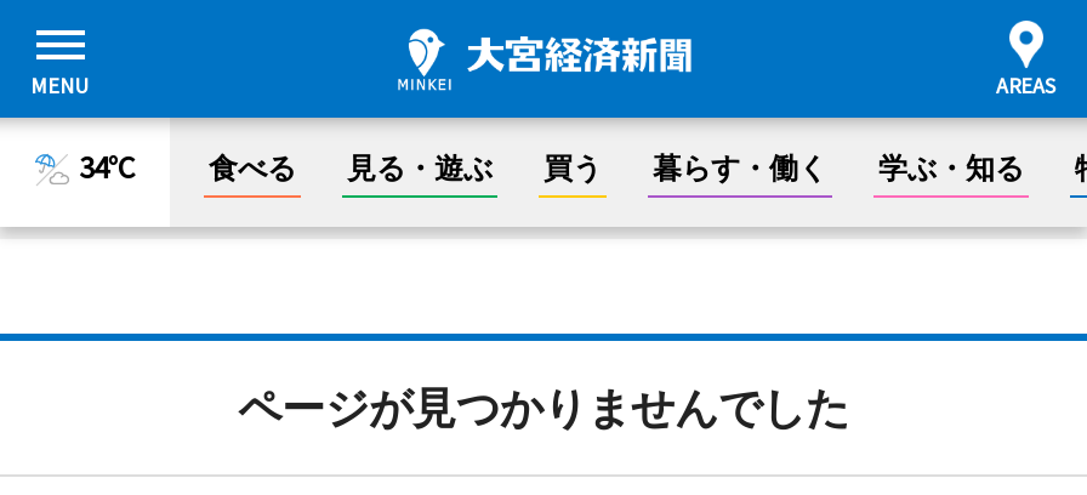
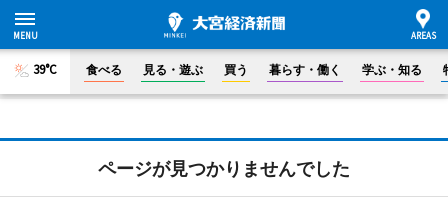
[79,148,137,189] 34°C -> [32,61,56,78] 39°C

